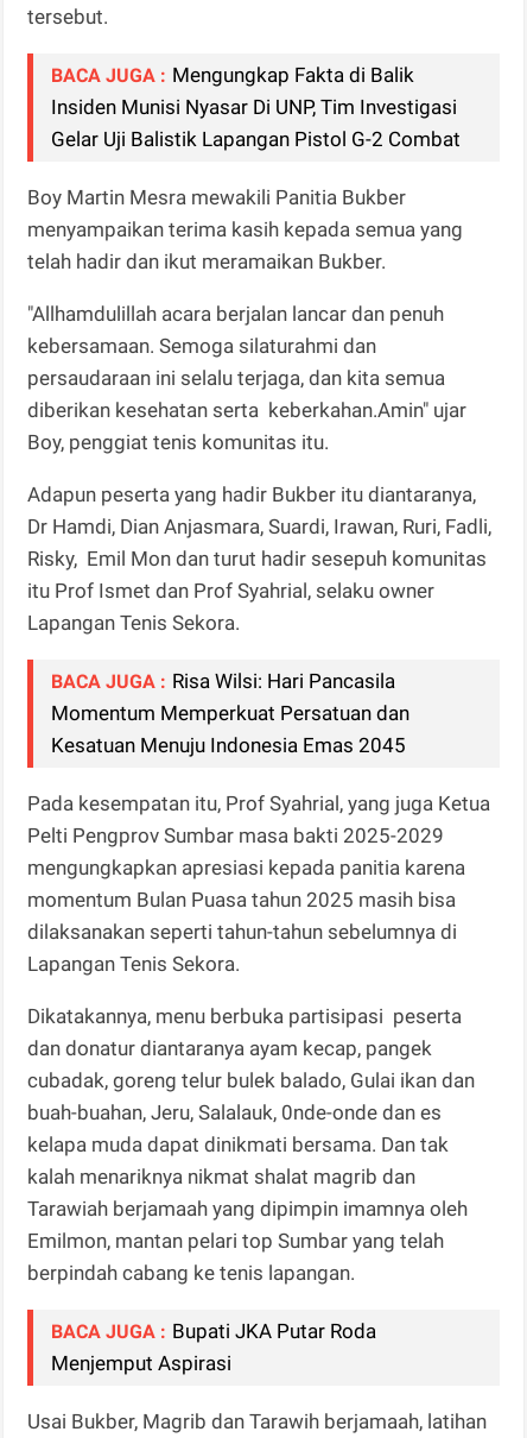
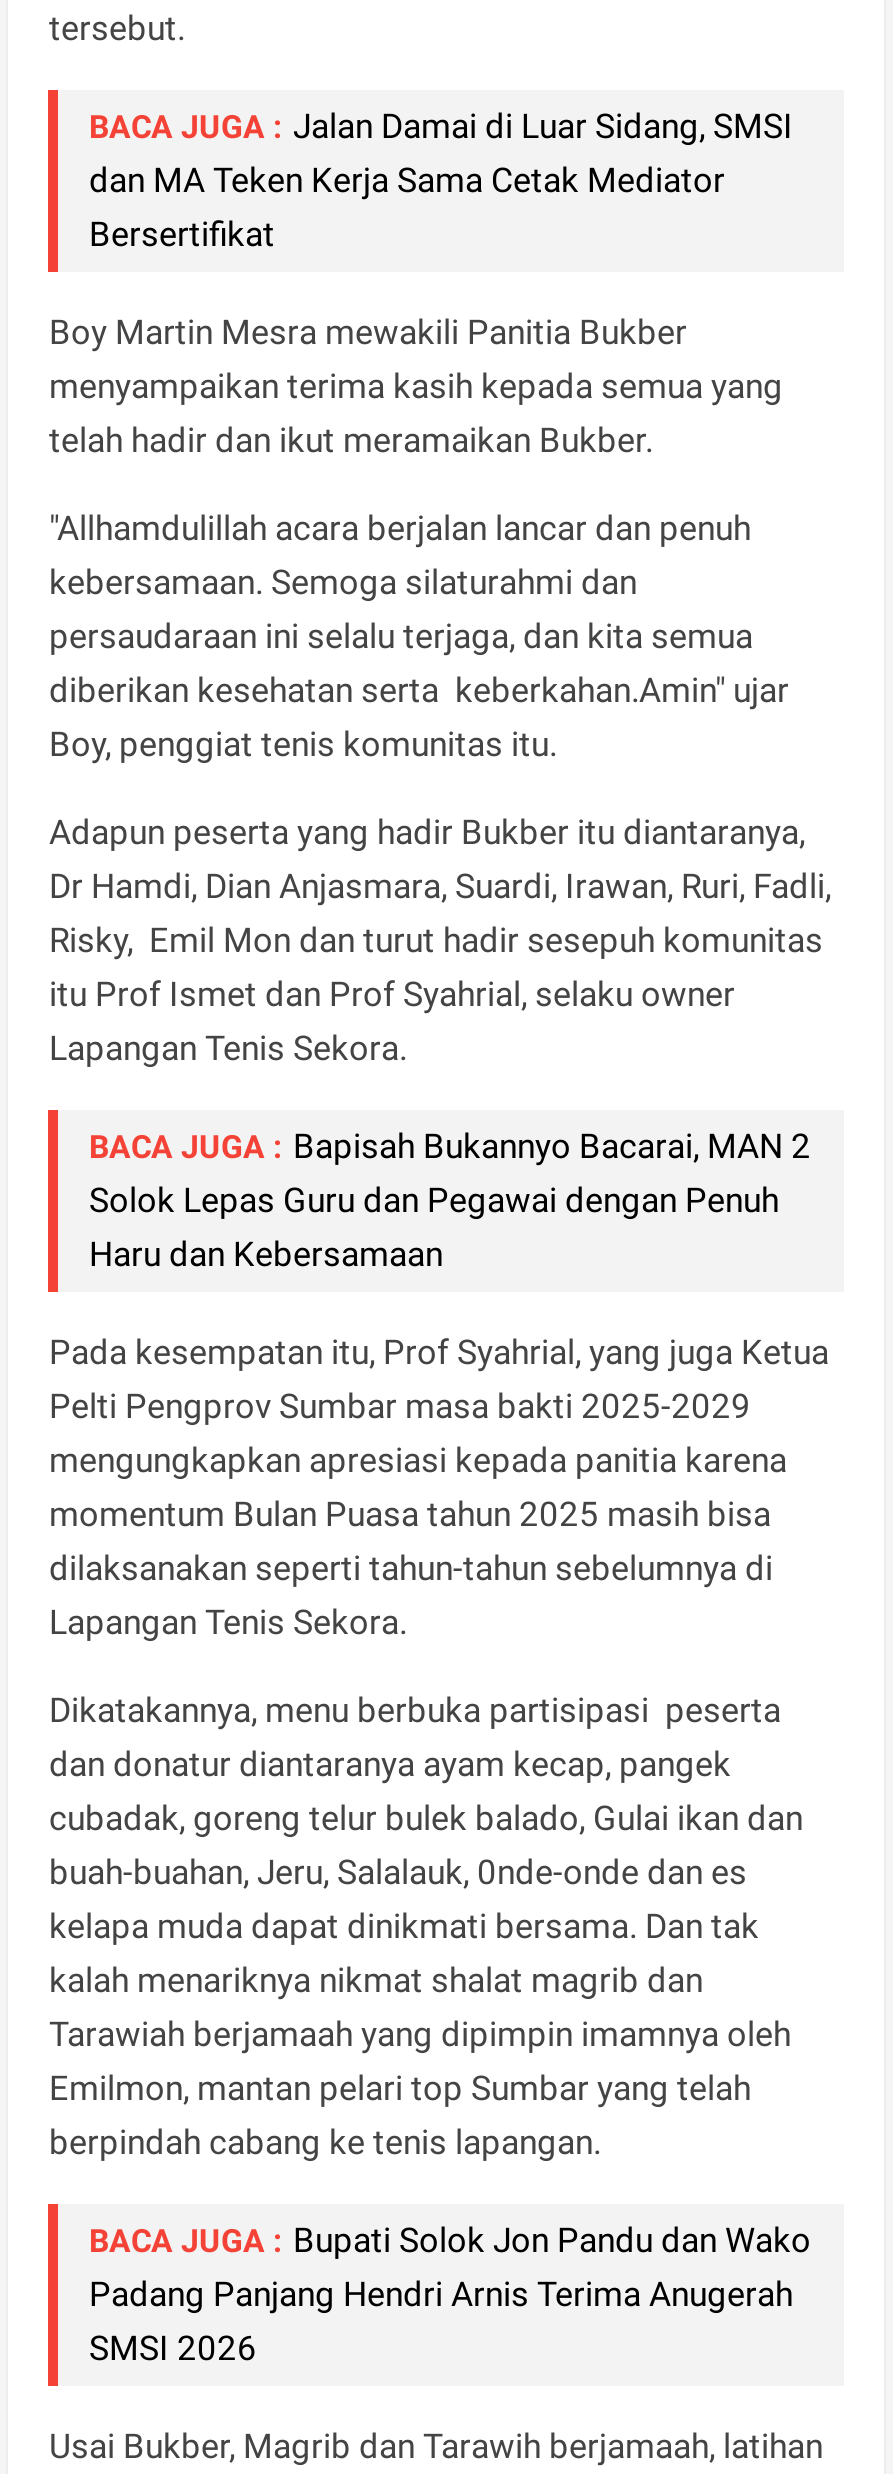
[52,63,461,150] BACA JUGA : Mengungkap Fakta di Balik | Insiden Munisi Nyasar Di UNP, Tim Investigasi | Gelar Uji Balistik Lapangan Pistol G-2 Combat -> [89,105,793,253] BACA JUGA : Jalan Damai di Luar Sidang, SMSI | dan MA Teken Kerja Sama Cetak Mediator | Bersertifikat
[52,669,410,757] BACA JUGA : Risa Wilsi: Hari Pancasila | Momentum Memperkuat Persatuan dan | Kesatuan Menuju Indonesia Emas 2045 -> [89,1125,811,1273] BACA JUGA : Bapisah Bukannyo Bacarai, MAN 2 | Solok Lepas Guru dan Pegawai dengan Penuh | Haru dan Kebersamaan
[52,1319,377,1375] BACA JUGA : Bupati JKA Putar Roda | Menjemput Aspirasi -> [89,2219,811,2367] BACA JUGA : Bupati Solok Jon Pandu dan Wako | Padang Panjang Hendri Arnis Terima Anugerah | SMSI 2026

